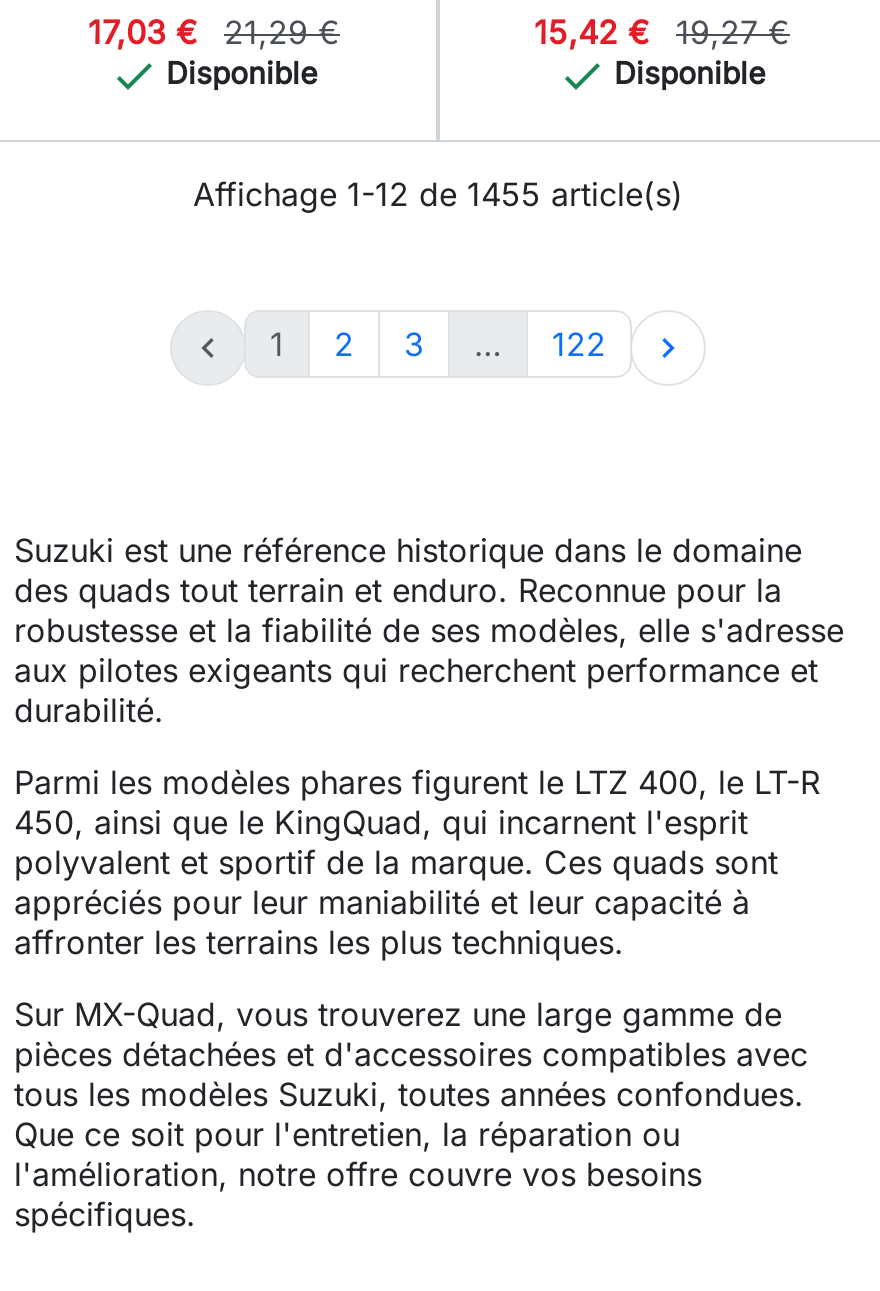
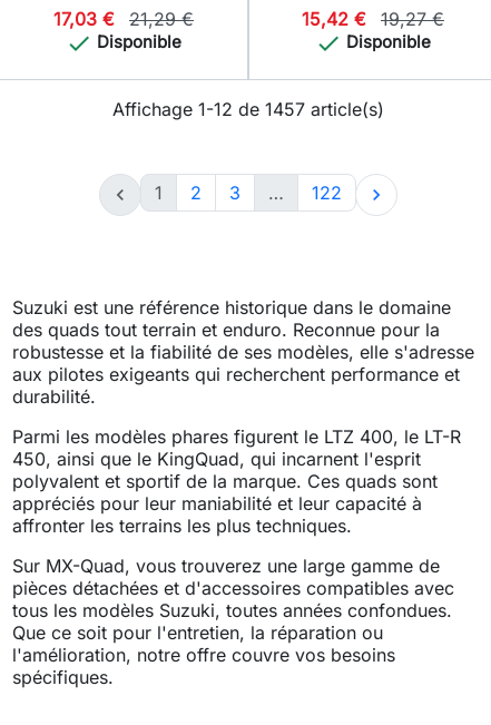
[193,174,683,214] Affichage 1-12 de 1455 article(s) -> [112,98,384,120] Affichage 1-12 de 1457 article(s)

